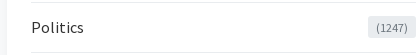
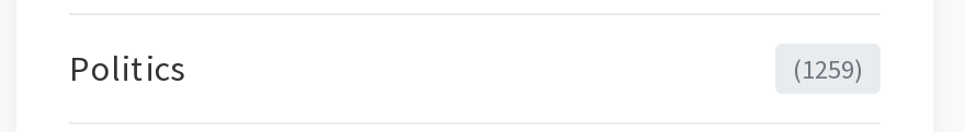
[376,20,408,35] (1247) -> [793,53,863,85] (1259)

